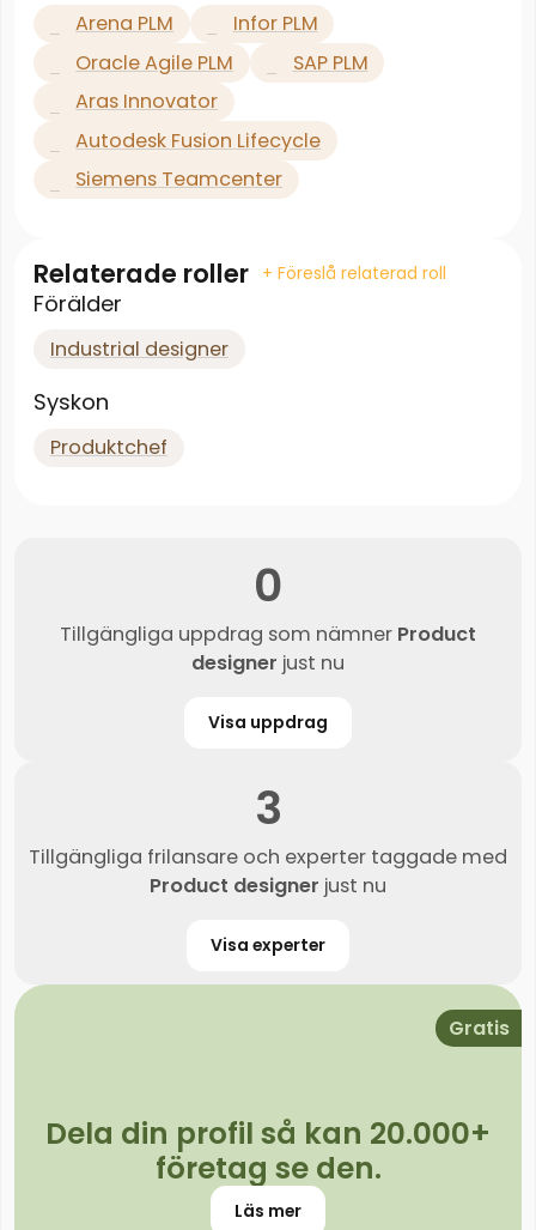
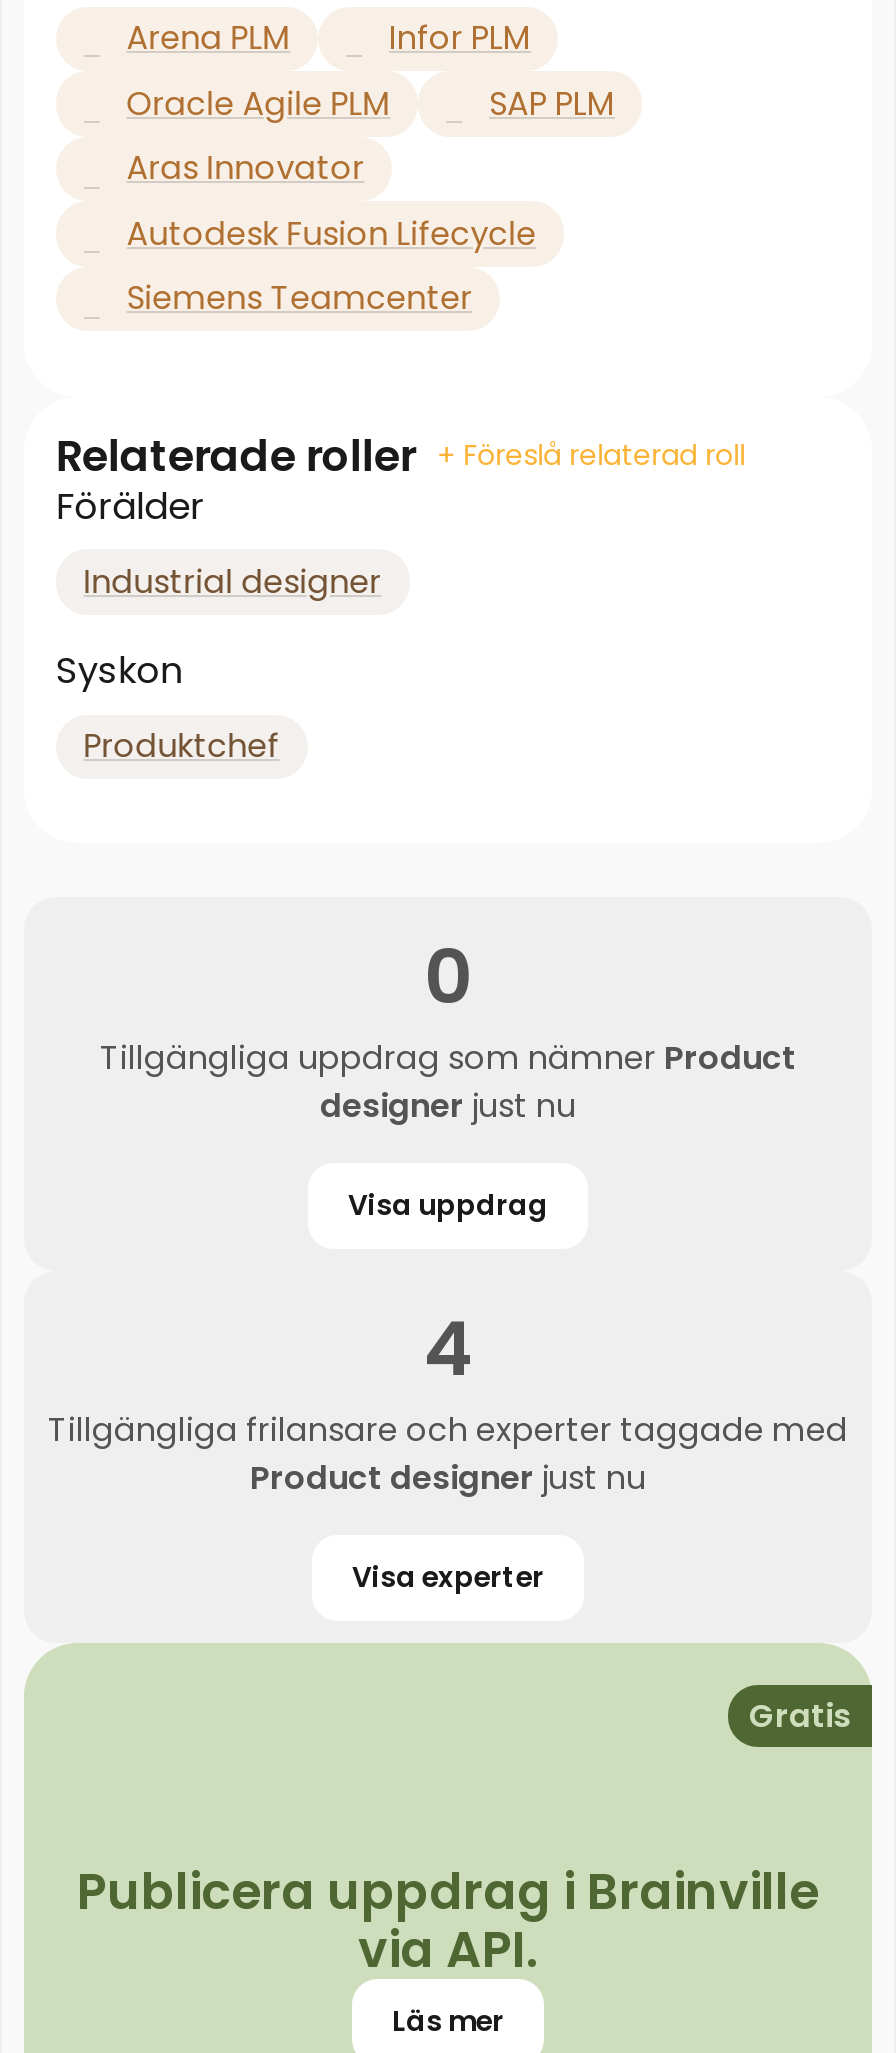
[254,778,282,840] 3 -> [423,1298,473,1402] 4
[45,1113,491,1189] Dela din profil så kan 20.000+ | företag se den. -> [77,1857,819,1985] Publicera uppdrag i Brainville | via API.

